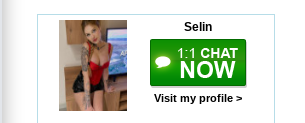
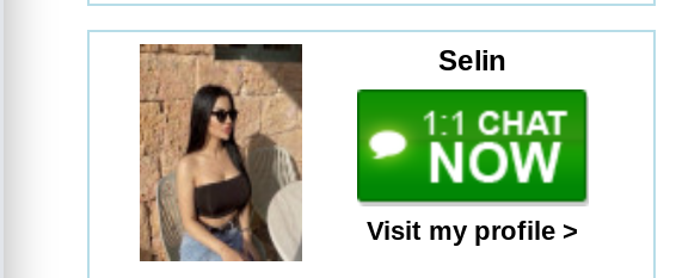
[60,19,128,112] [image] -> [140,42,305,261] [image]

